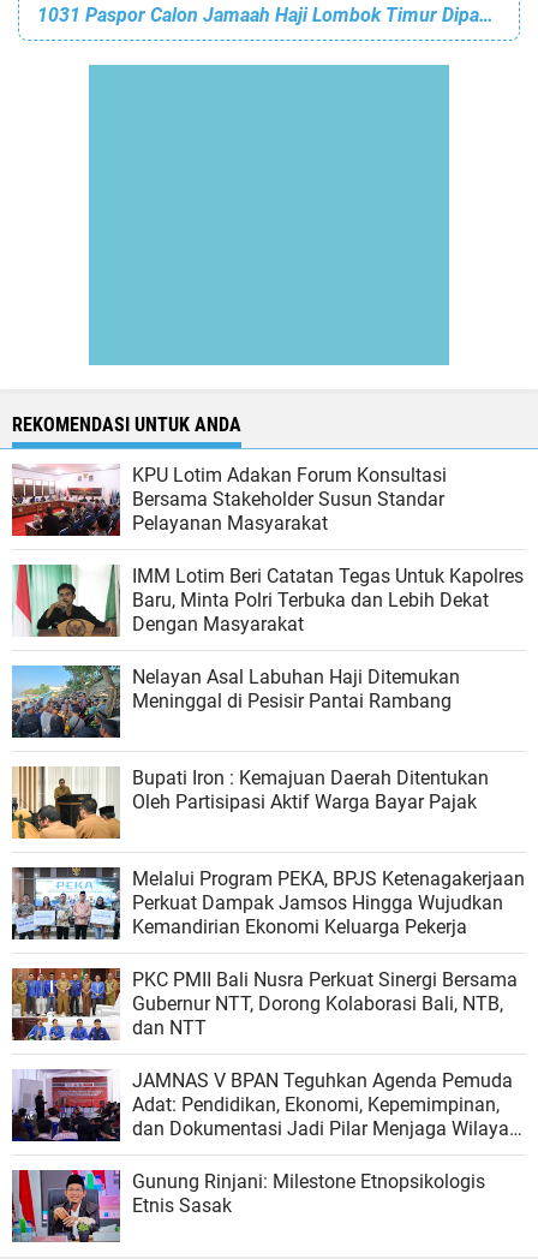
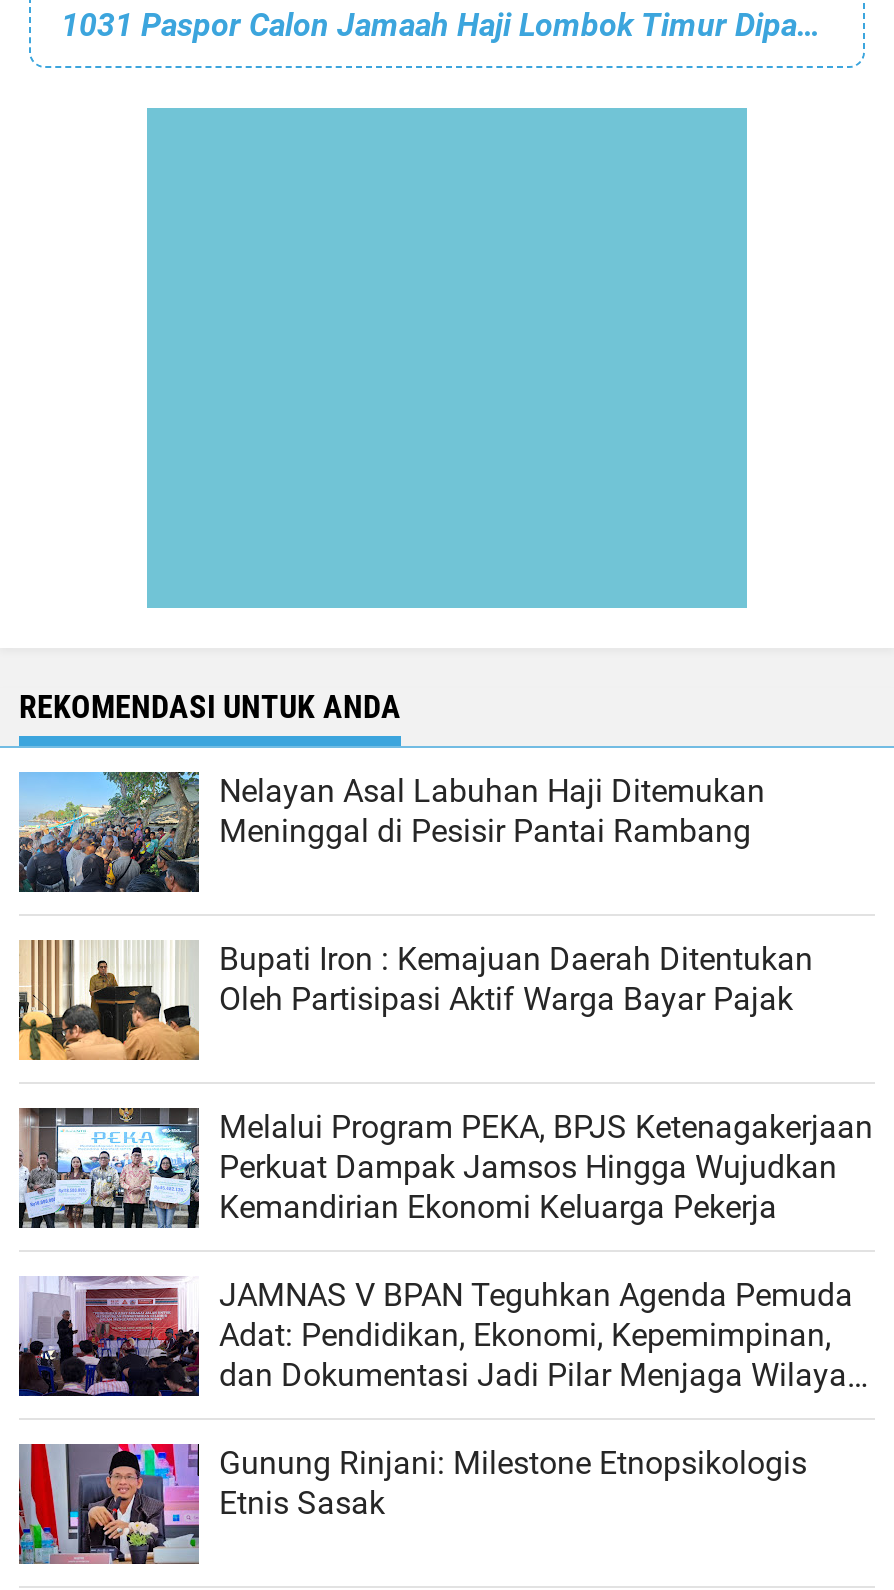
[11,464,524,636] [image] | KPU Lotim Adakan Forum Konsultasi | Bersama Stakeholder Susun Standar | Pelayanan Masyarakat | IMM Lotim Beri Catatan Tegas Untuk Kapolres | Baru, Minta Polri Terbuka dan Lebih Dekat | Dengan Masyarakat -> none
[12,563,115,638] [image] -> none
[11,967,518,1042] [image] | PKC PMII Bali Nusra Perkuat Sinergi Bersama | Gubernur NTT, Dorong Kolaborasi Bali, NTB, | dan NTT -> none

